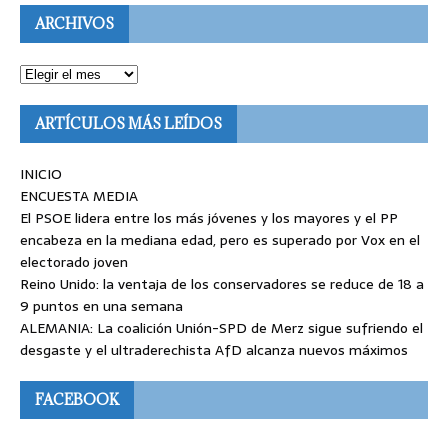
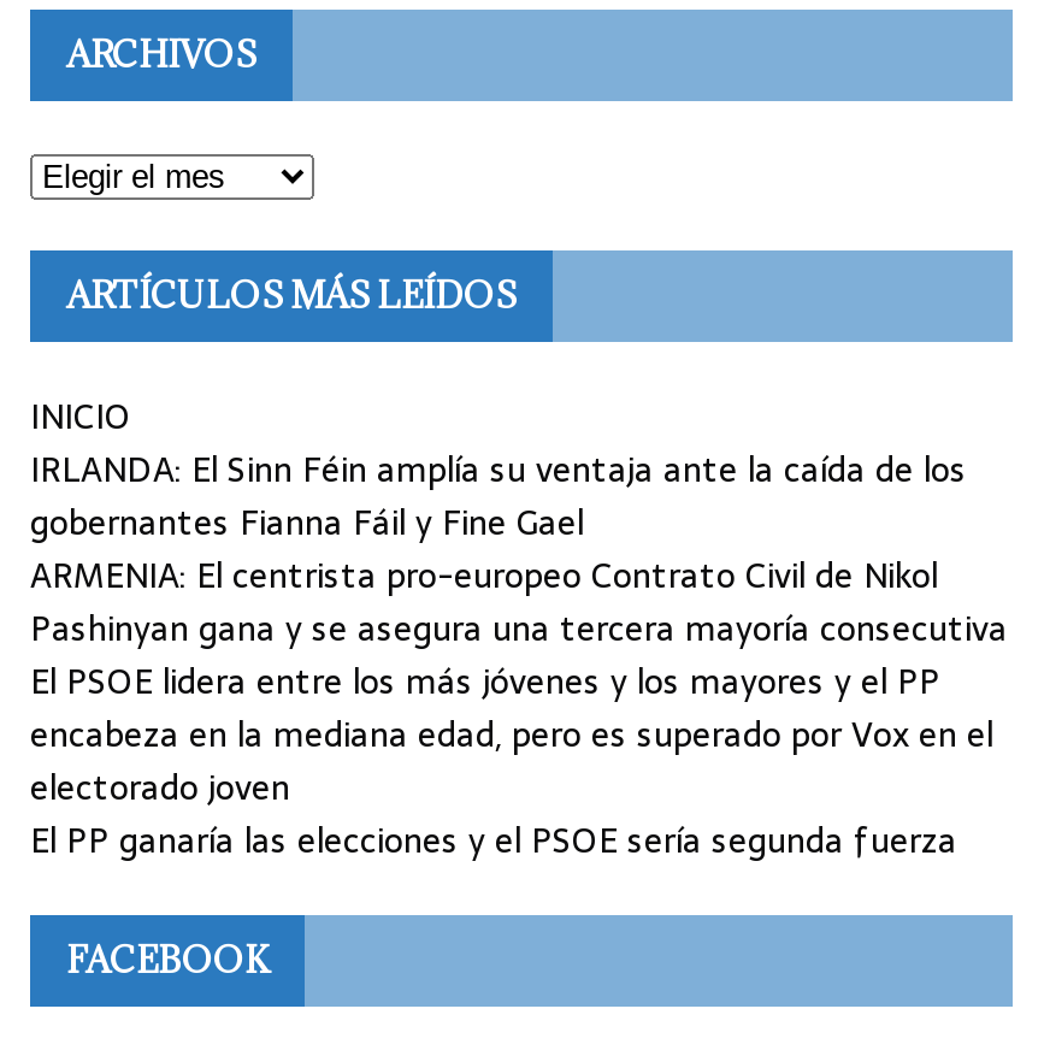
[20,185,138,207] ENCUESTA MEDIA -> [30,444,1008,656] IRLANDA: El Sinn Féin amplía su ventaja ante la caída de los | gobernantes Fianna Fáil y Fine Gael | ARMENIA: El centrista pro-europeo Contrato Civil de Nikol | Pashinyan gana y se asegura una tercera mayoría consecutiva
moved [20,207,420,273] -> [30,656,993,814]: El PSOE lidera entre los más jóvenes y los mayores y el PP | encabeza en la mediana edad, pero es superado por Vox en el | electorado joven
[20,273,424,361] Reino Unido: la ventaja de los conservadores se reduce de 18 a | 9 puntos en una semana | ALEMANIA: La coalición Unión-SPD de Merz sigue sufriendo el | desgaste y el ultraderechista AfD alcanza nuevos máximos -> [30,814,957,867] El PP ganaría las elecciones y el PSOE sería segunda fuerza

